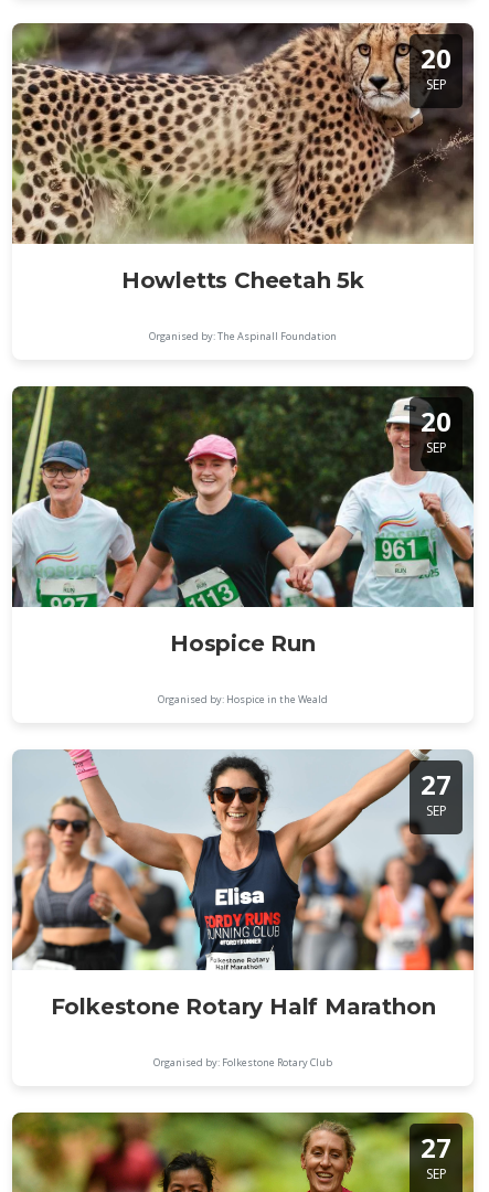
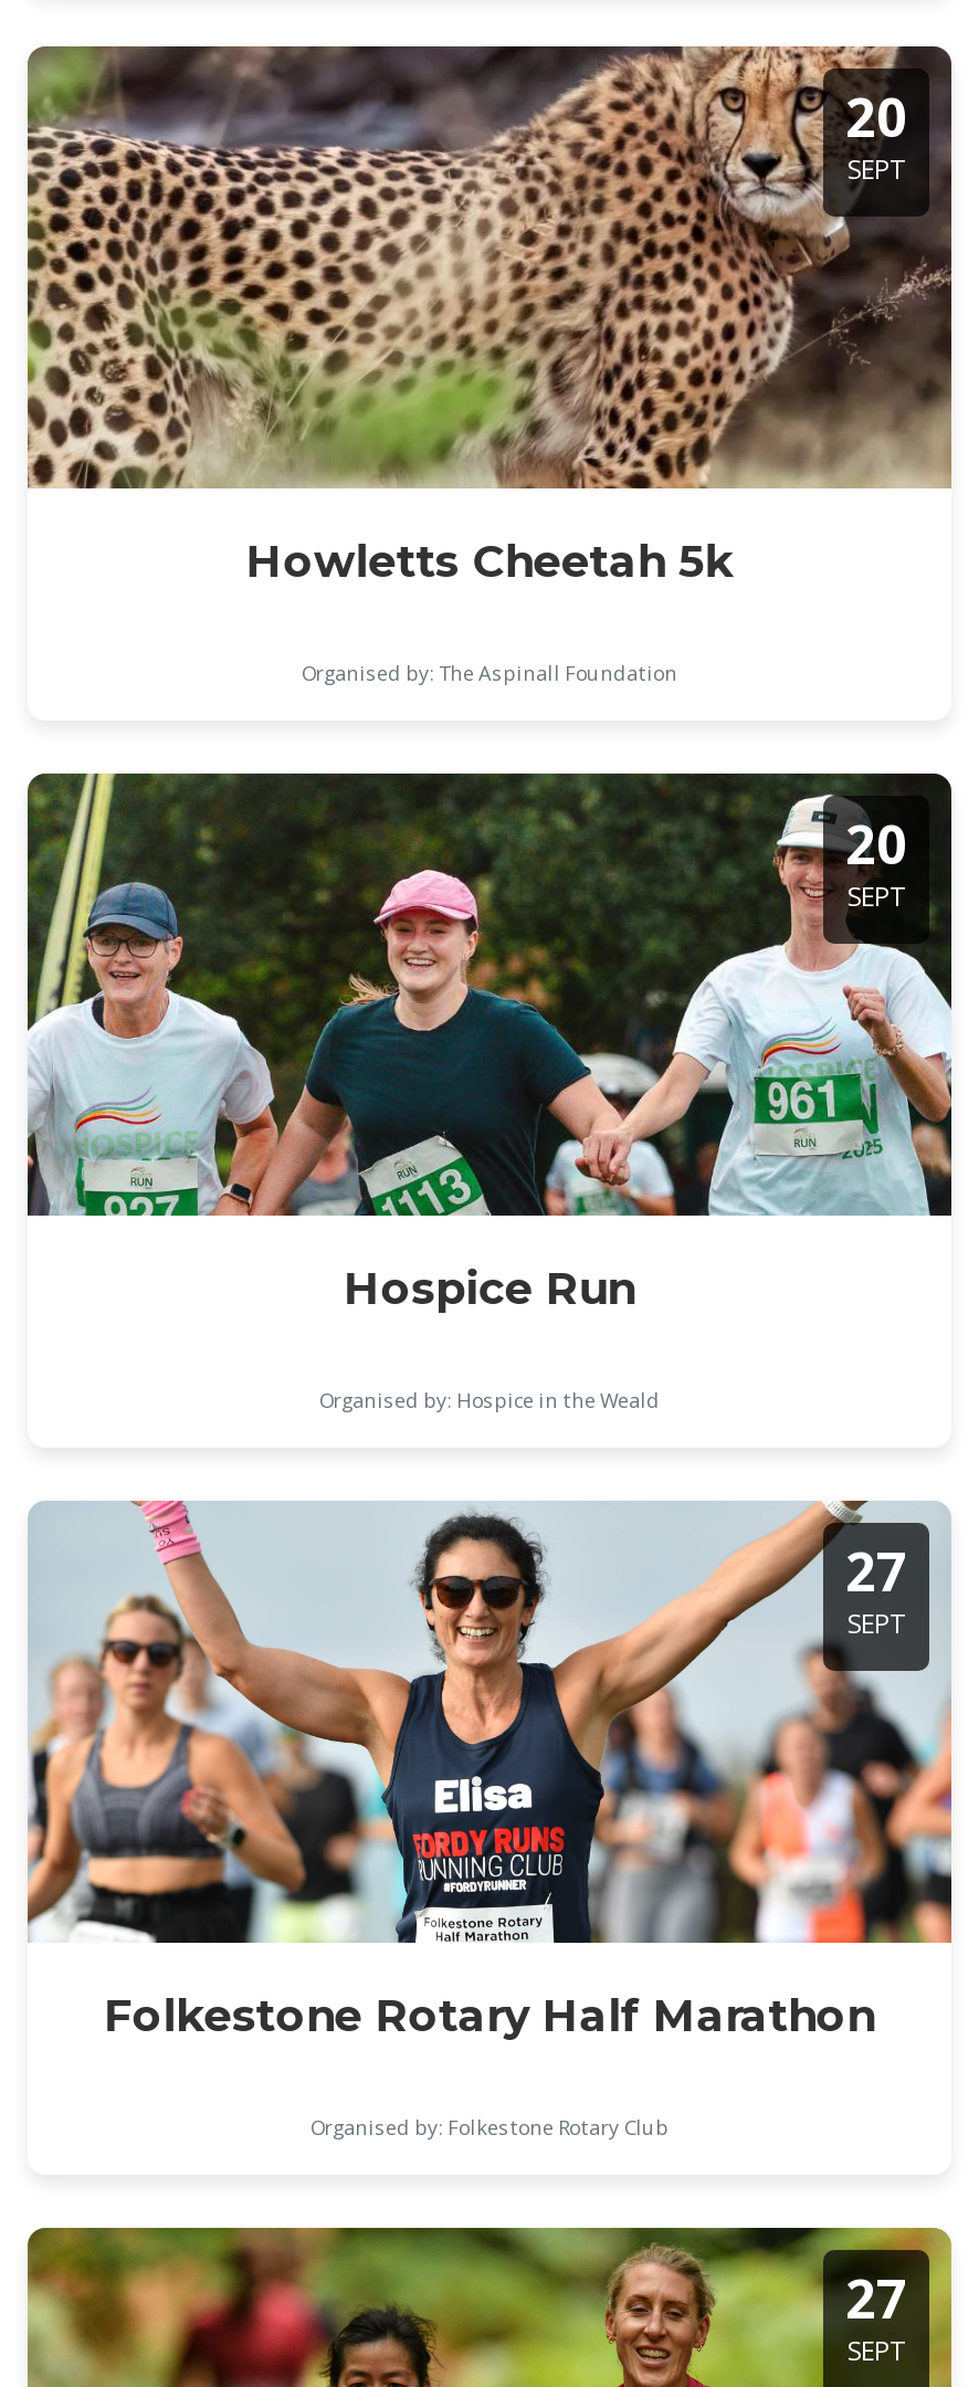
[426,75,447,94] SEP -> [848,150,905,188] SEPT
[426,438,447,457] SEP -> [848,877,905,915] SEPT
[426,801,447,820] SEP -> [848,1605,905,1642] SEPT
[426,1164,447,1183] SEP -> [848,2332,905,2369] SEPT

